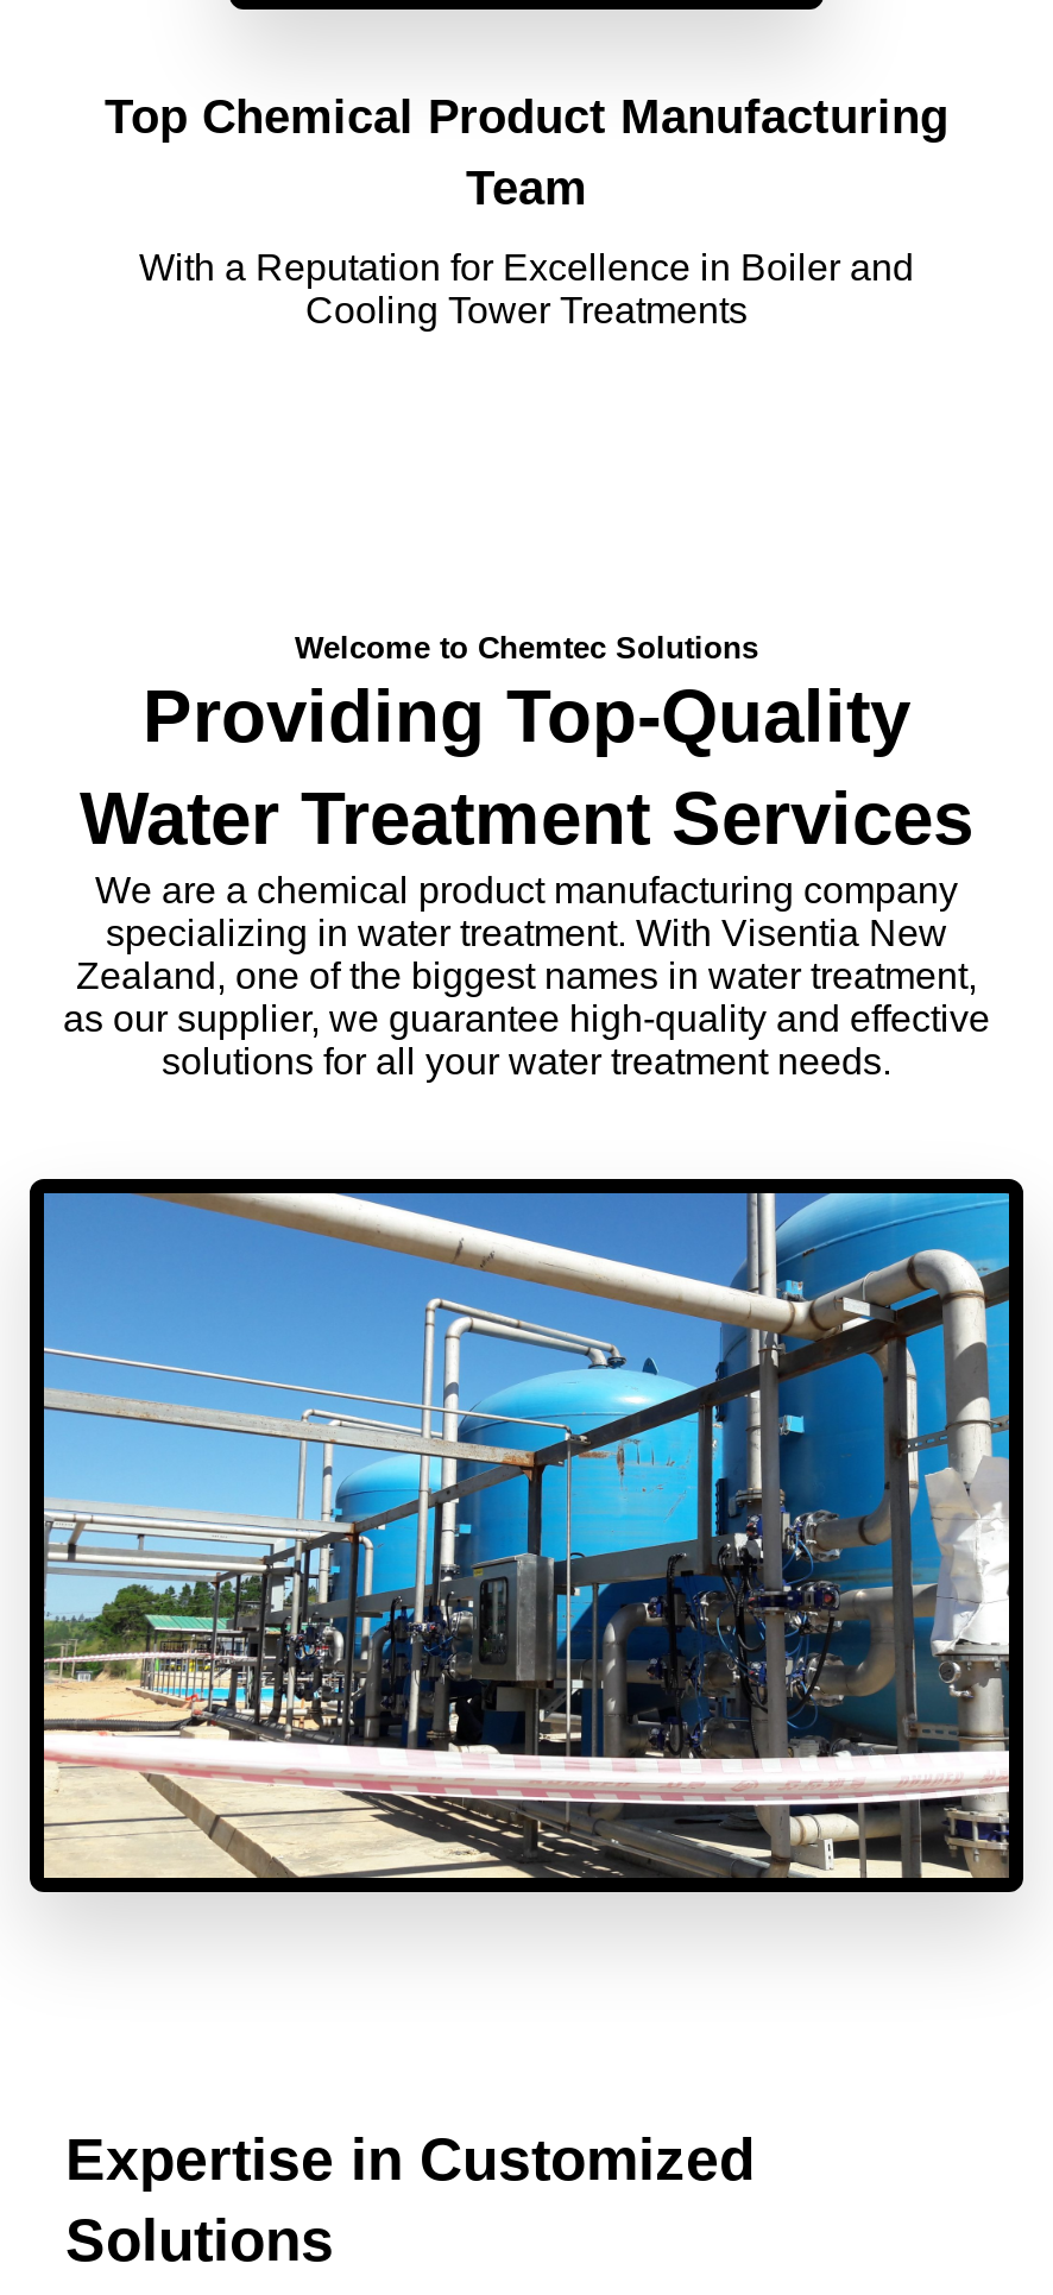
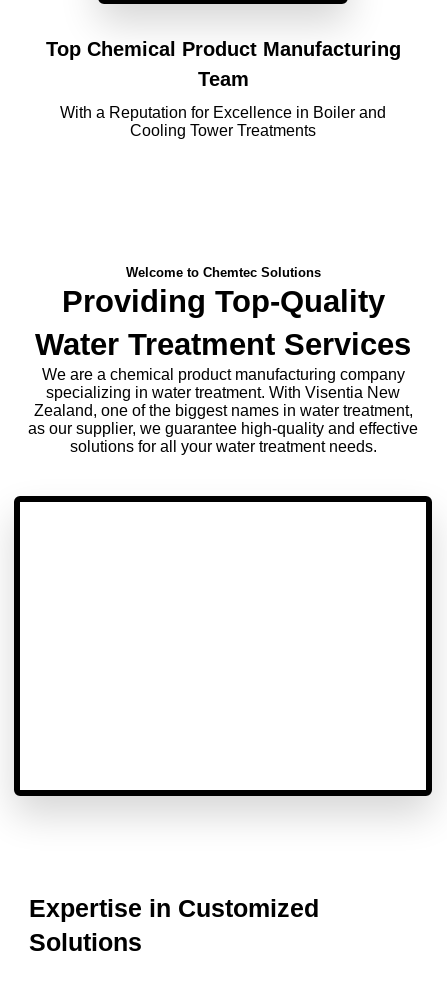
[42,1191,1011,1880] [image] -> none

